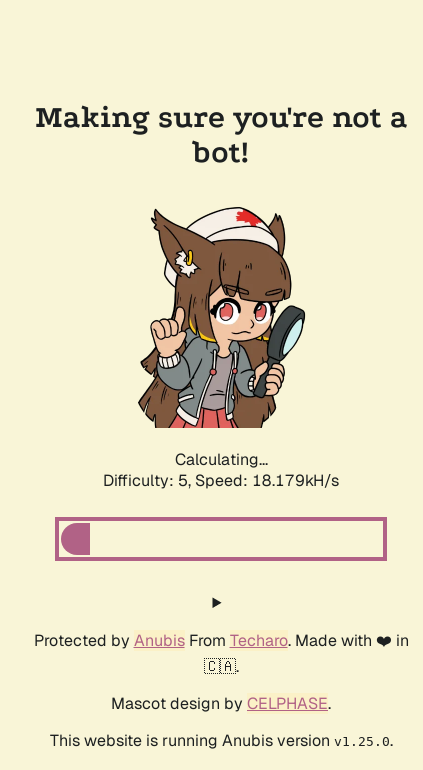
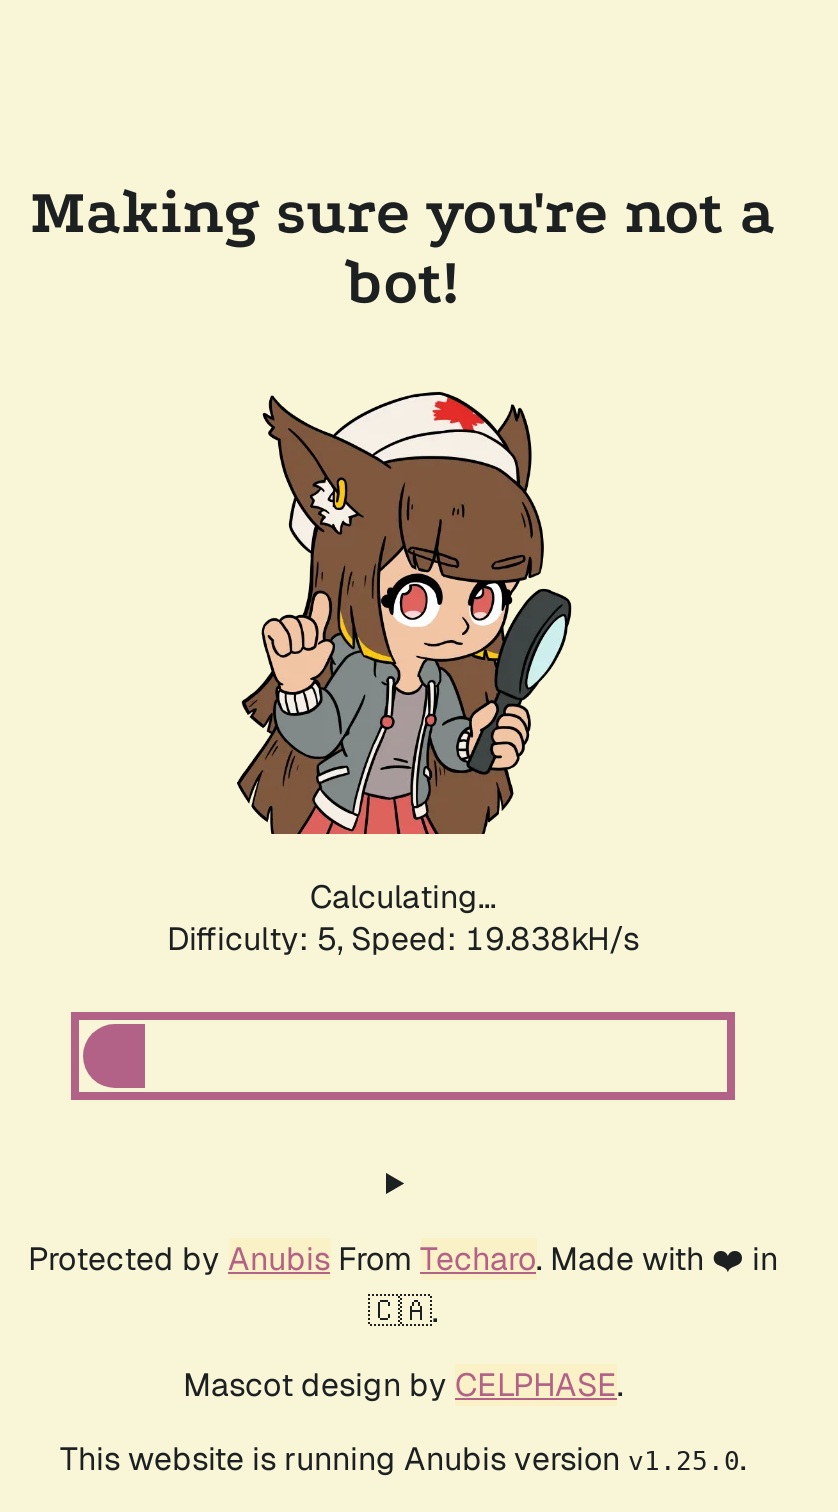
[103,470,339,491] Difficulty: 5, Speed: 18.179kH/s -> [167,918,639,960] Difficulty: 5, Speed: 19.838kH/s

